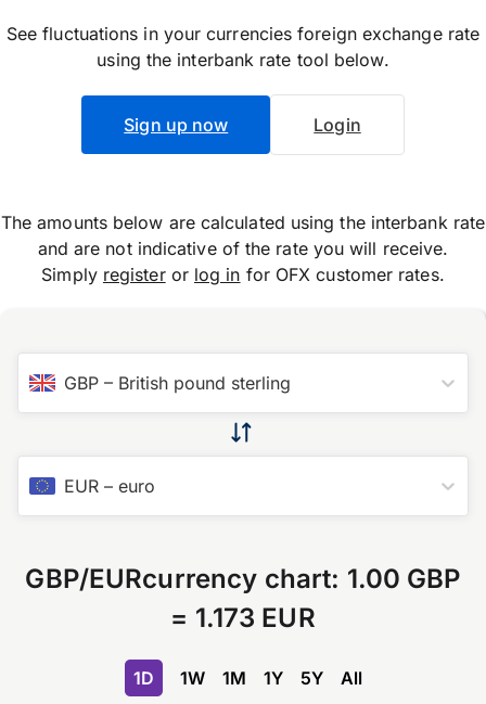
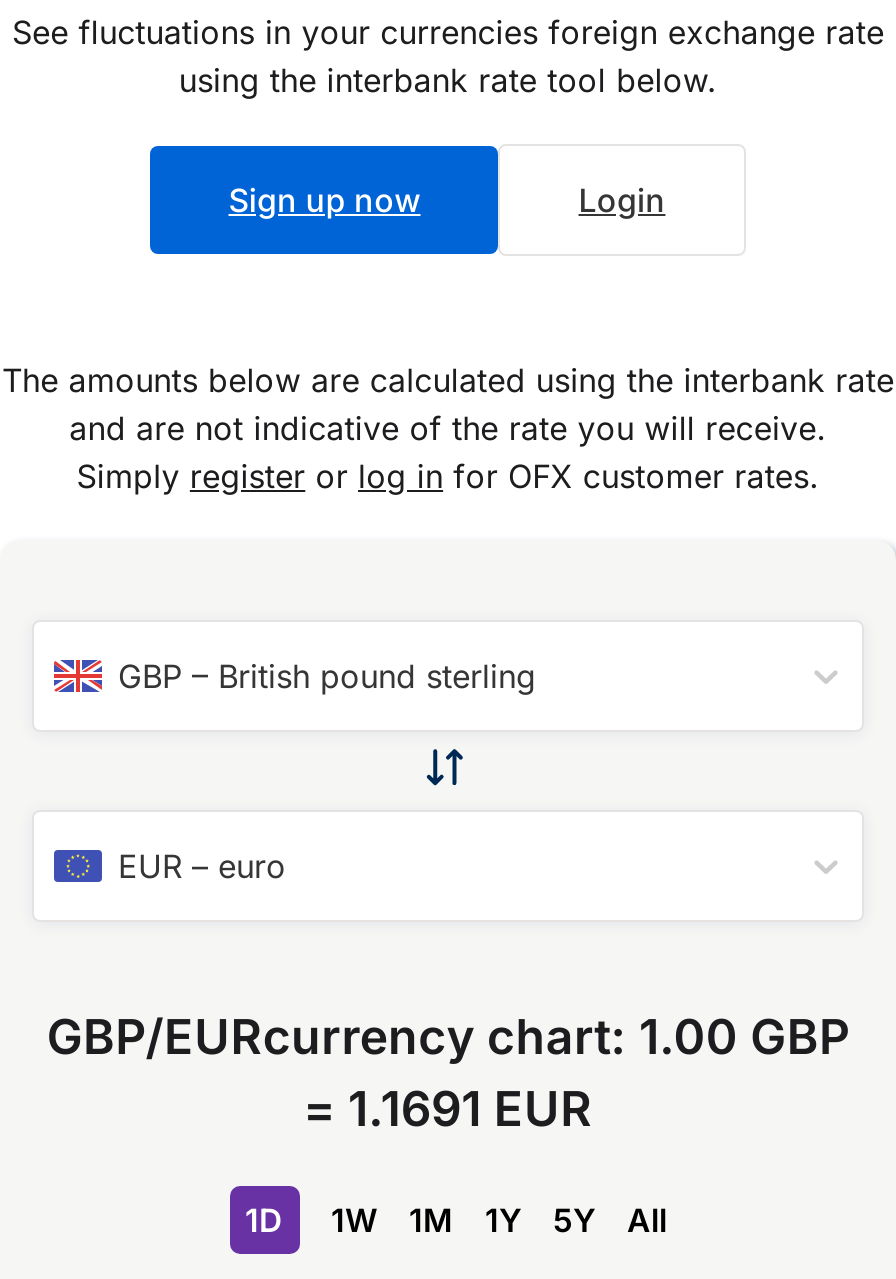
[171,602,315,633] = 1.173 EUR -> [303,1080,593,1138] = 1.1691 EUR

